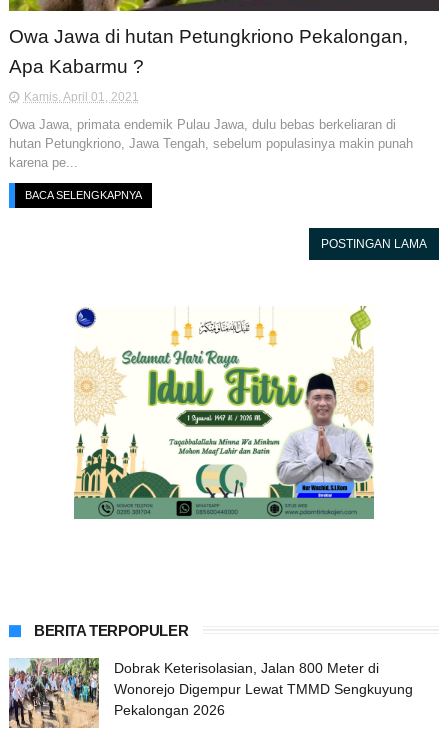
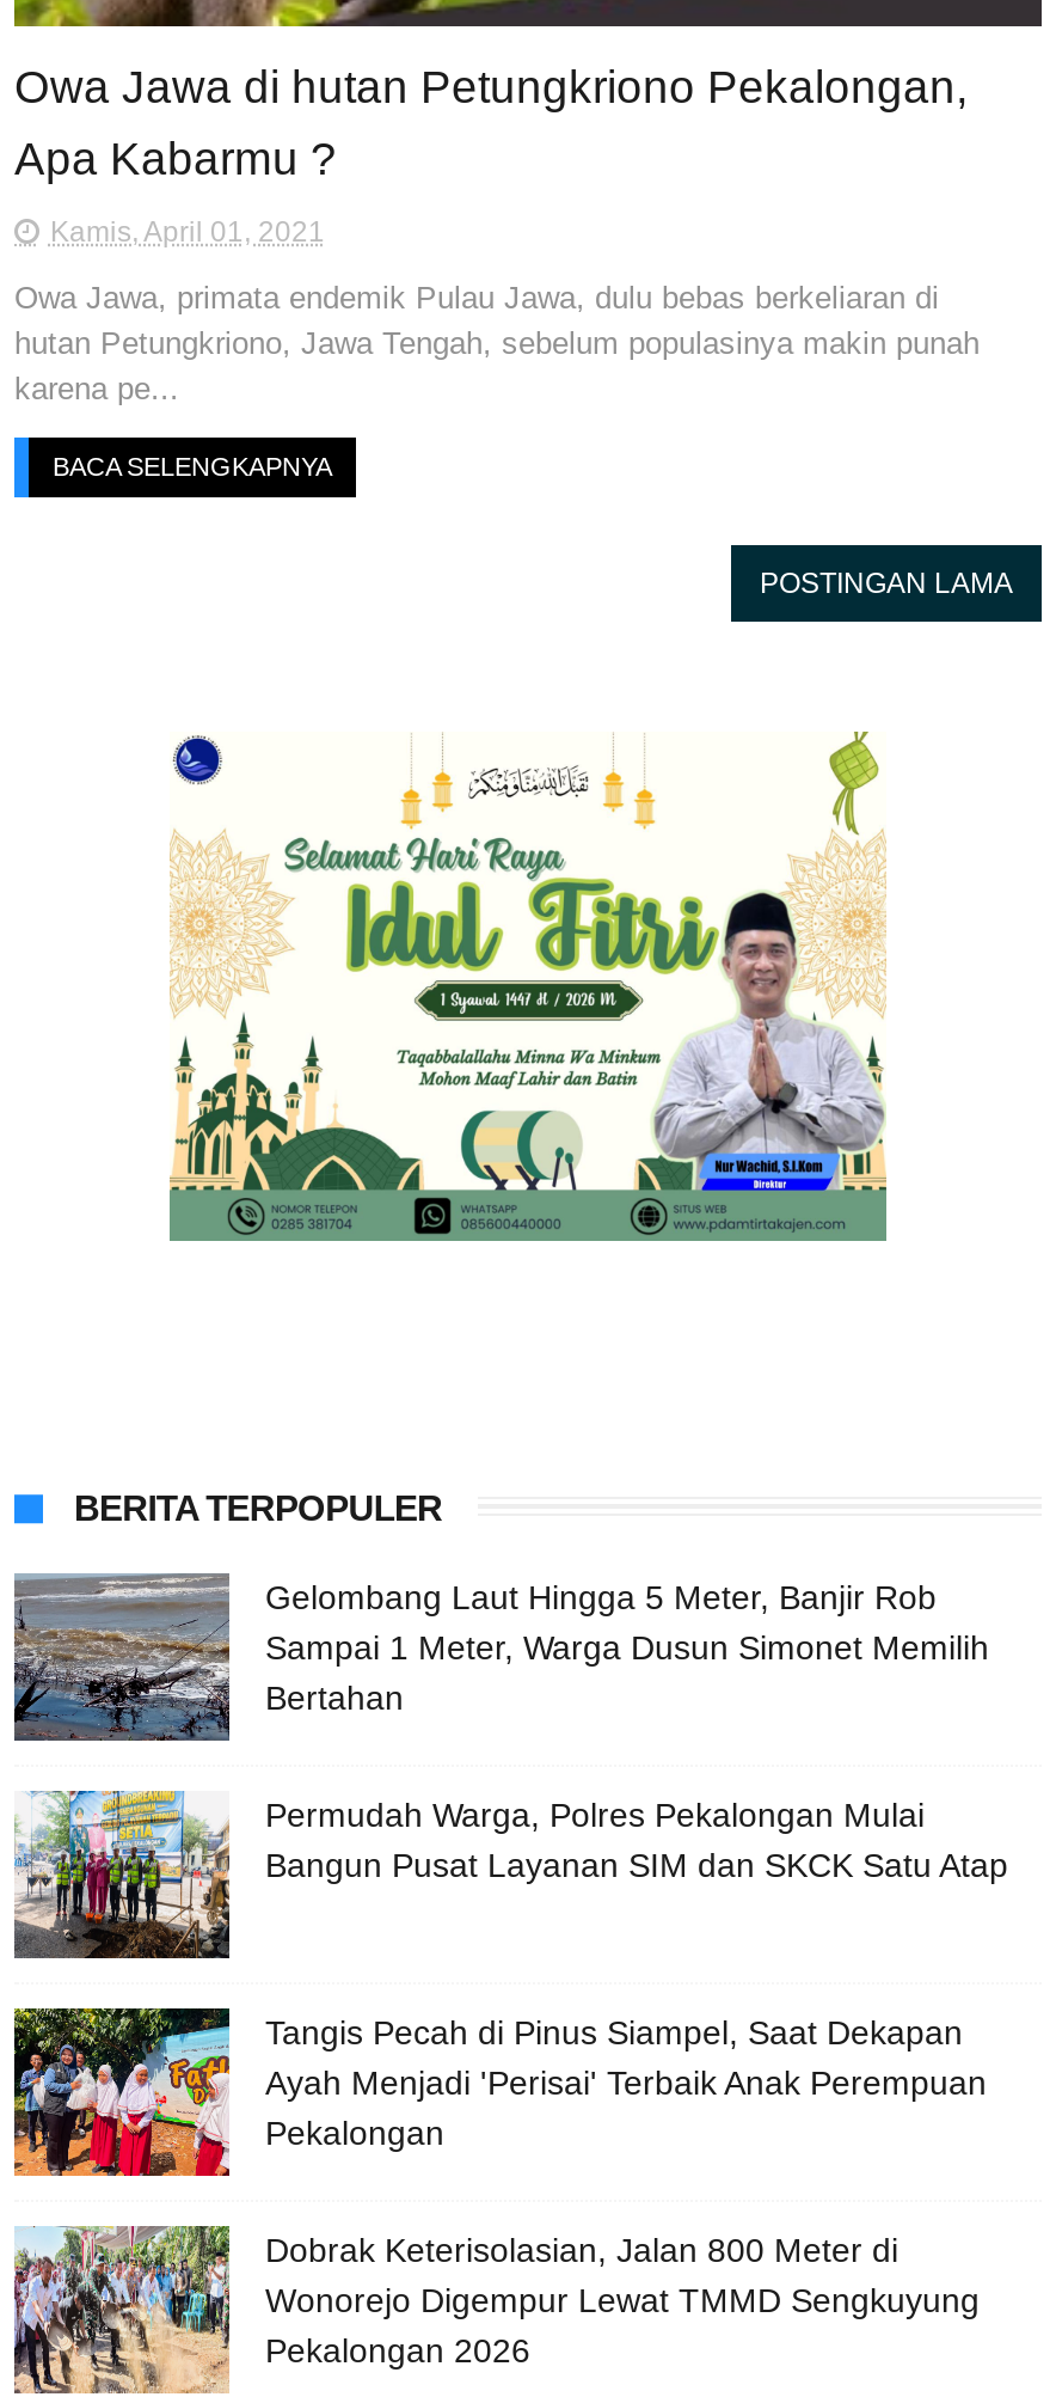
none -> [12,1788,987,2153] [image] | Tangis Pecah di Pinus Siampel, Saat Dekapan | Ayah Menjadi 'Perisai' Terbaik Anak Perempuan | Pekalongan
none -> [12,2006,232,2178] [image]
none -> [14,1573,1008,1885] [image] | Gelombang Laut Hingga 5 Meter, Banjir Rob | Sampai 1 Meter, Warga Dusun Simonet Memilih | Bertahan | Permudah Warga, Polres Pekalongan Mulai | Bangun Pusat Layanan SIM dan SKCK Satu Atap

